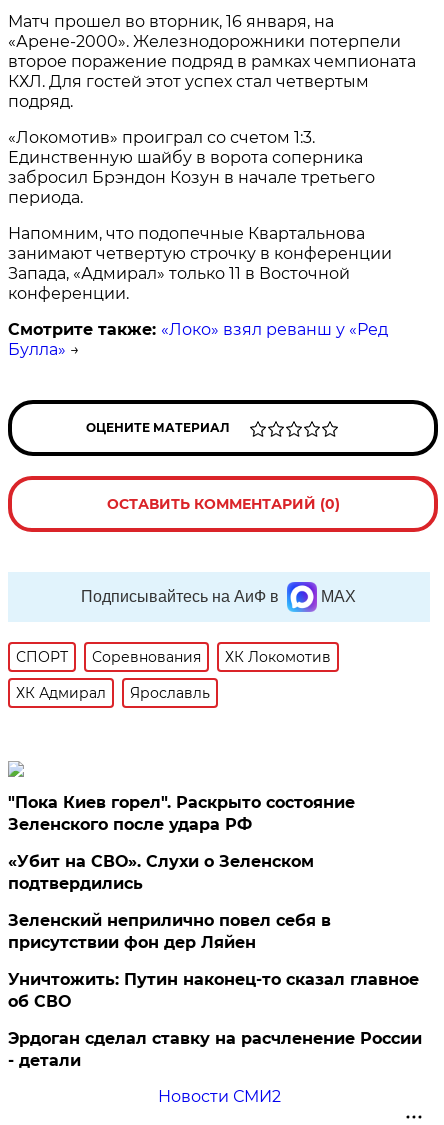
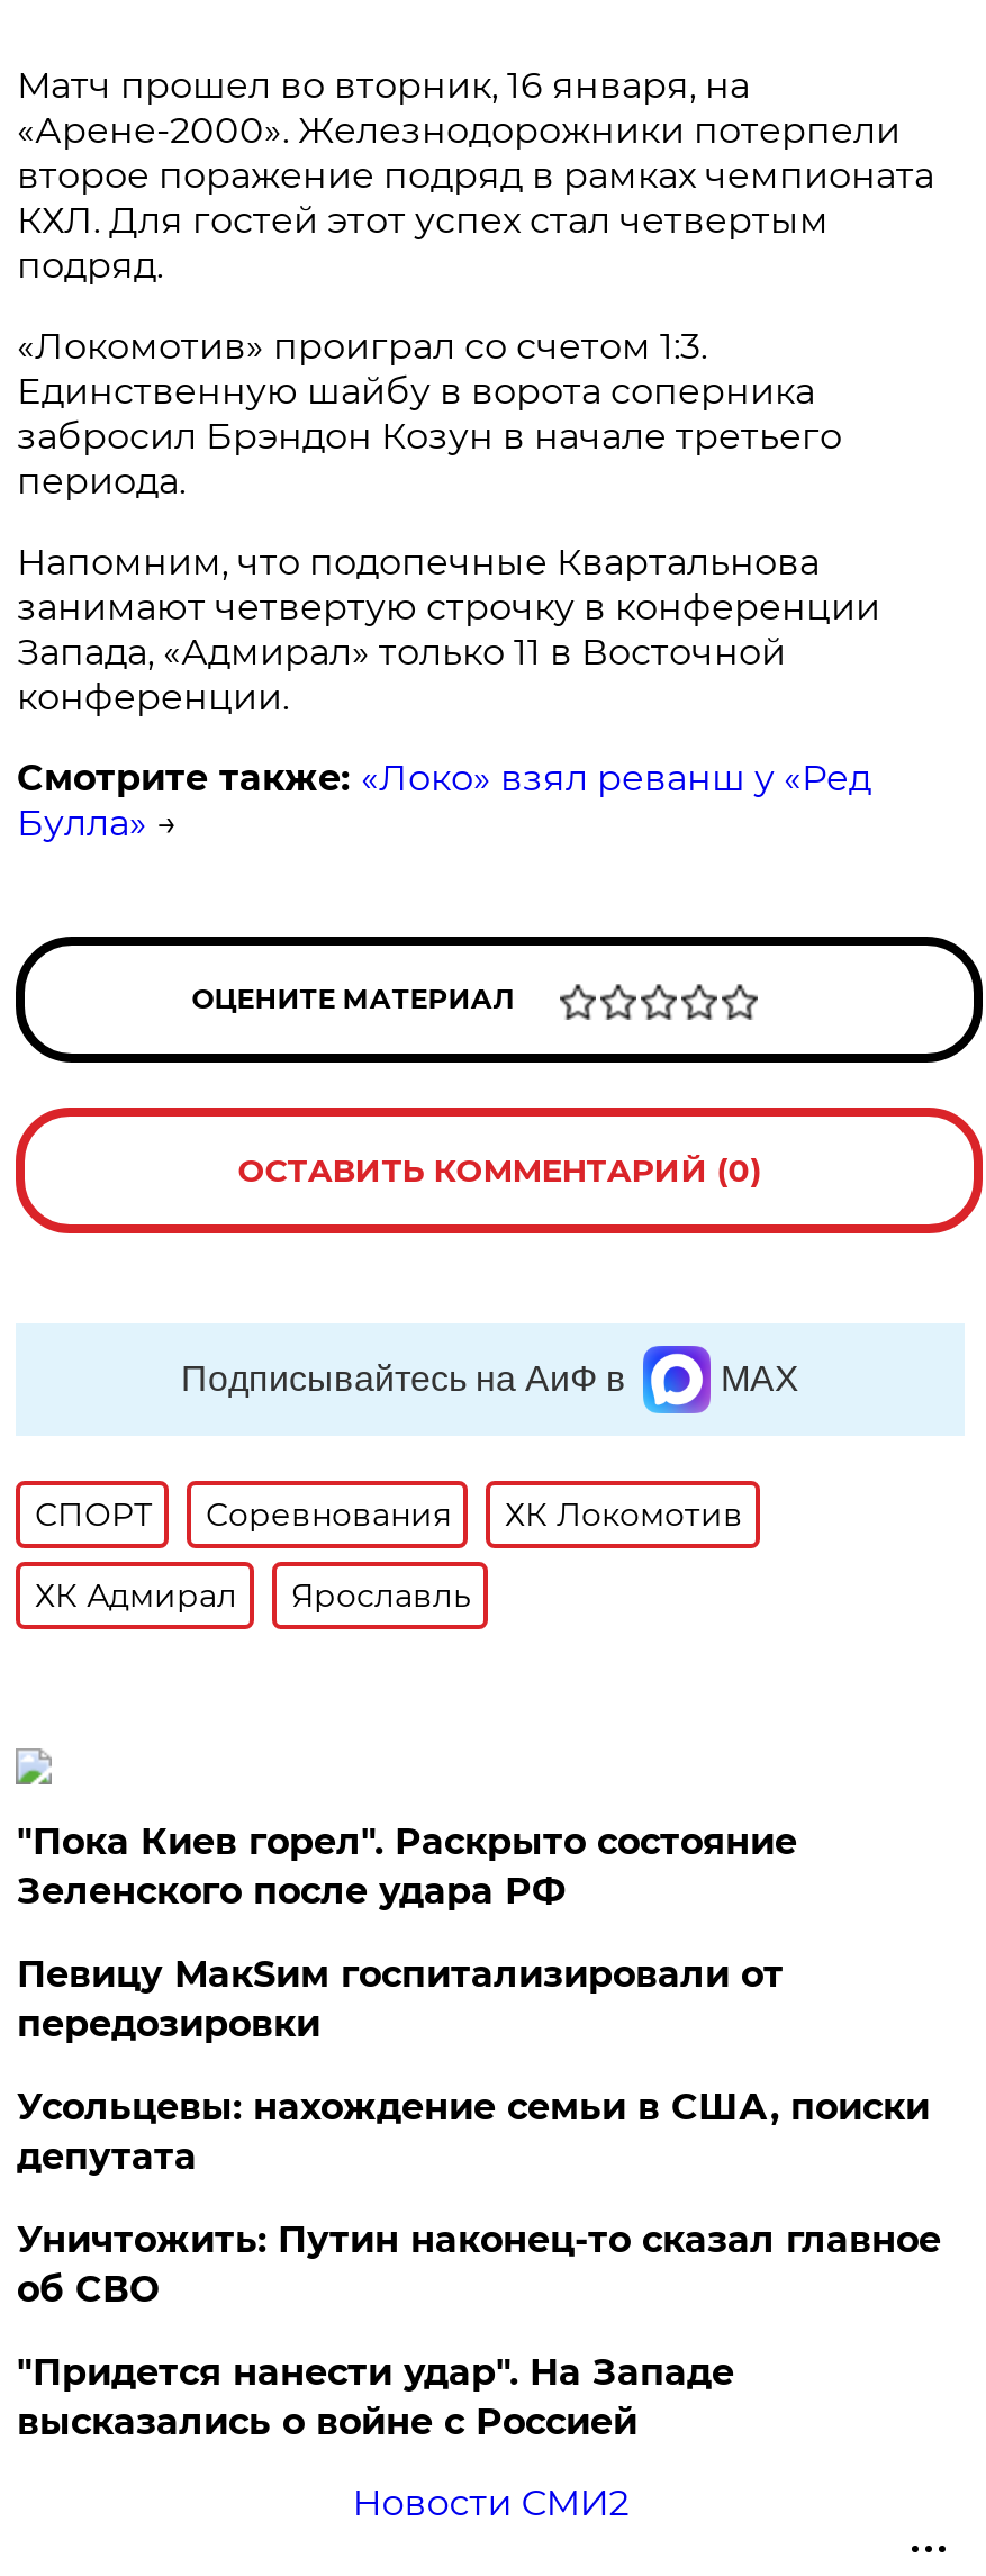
[8,852,314,893] «Убит на СВО». Слухи о Зеленском | подтвердились -> [17,1953,783,2045] Певицу МакSим госпитализировали от | передозировки
[8,911,331,952] Зеленский неприлично повел cебя в | присутствии фон дер Ляйен -> [17,2086,930,2178] Усольцевы: нахождение семьи в США, поиски | депутата
[8,1029,422,1070] Эрдоган сделал ставку на расчленение России | - детали -> [17,2351,734,2443] "Придется нанести удар". На Западе | высказались о войне с Россией

